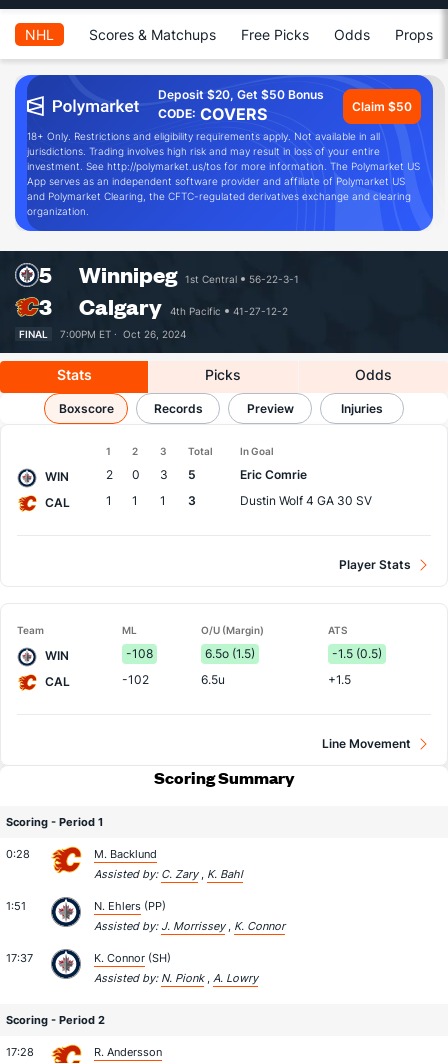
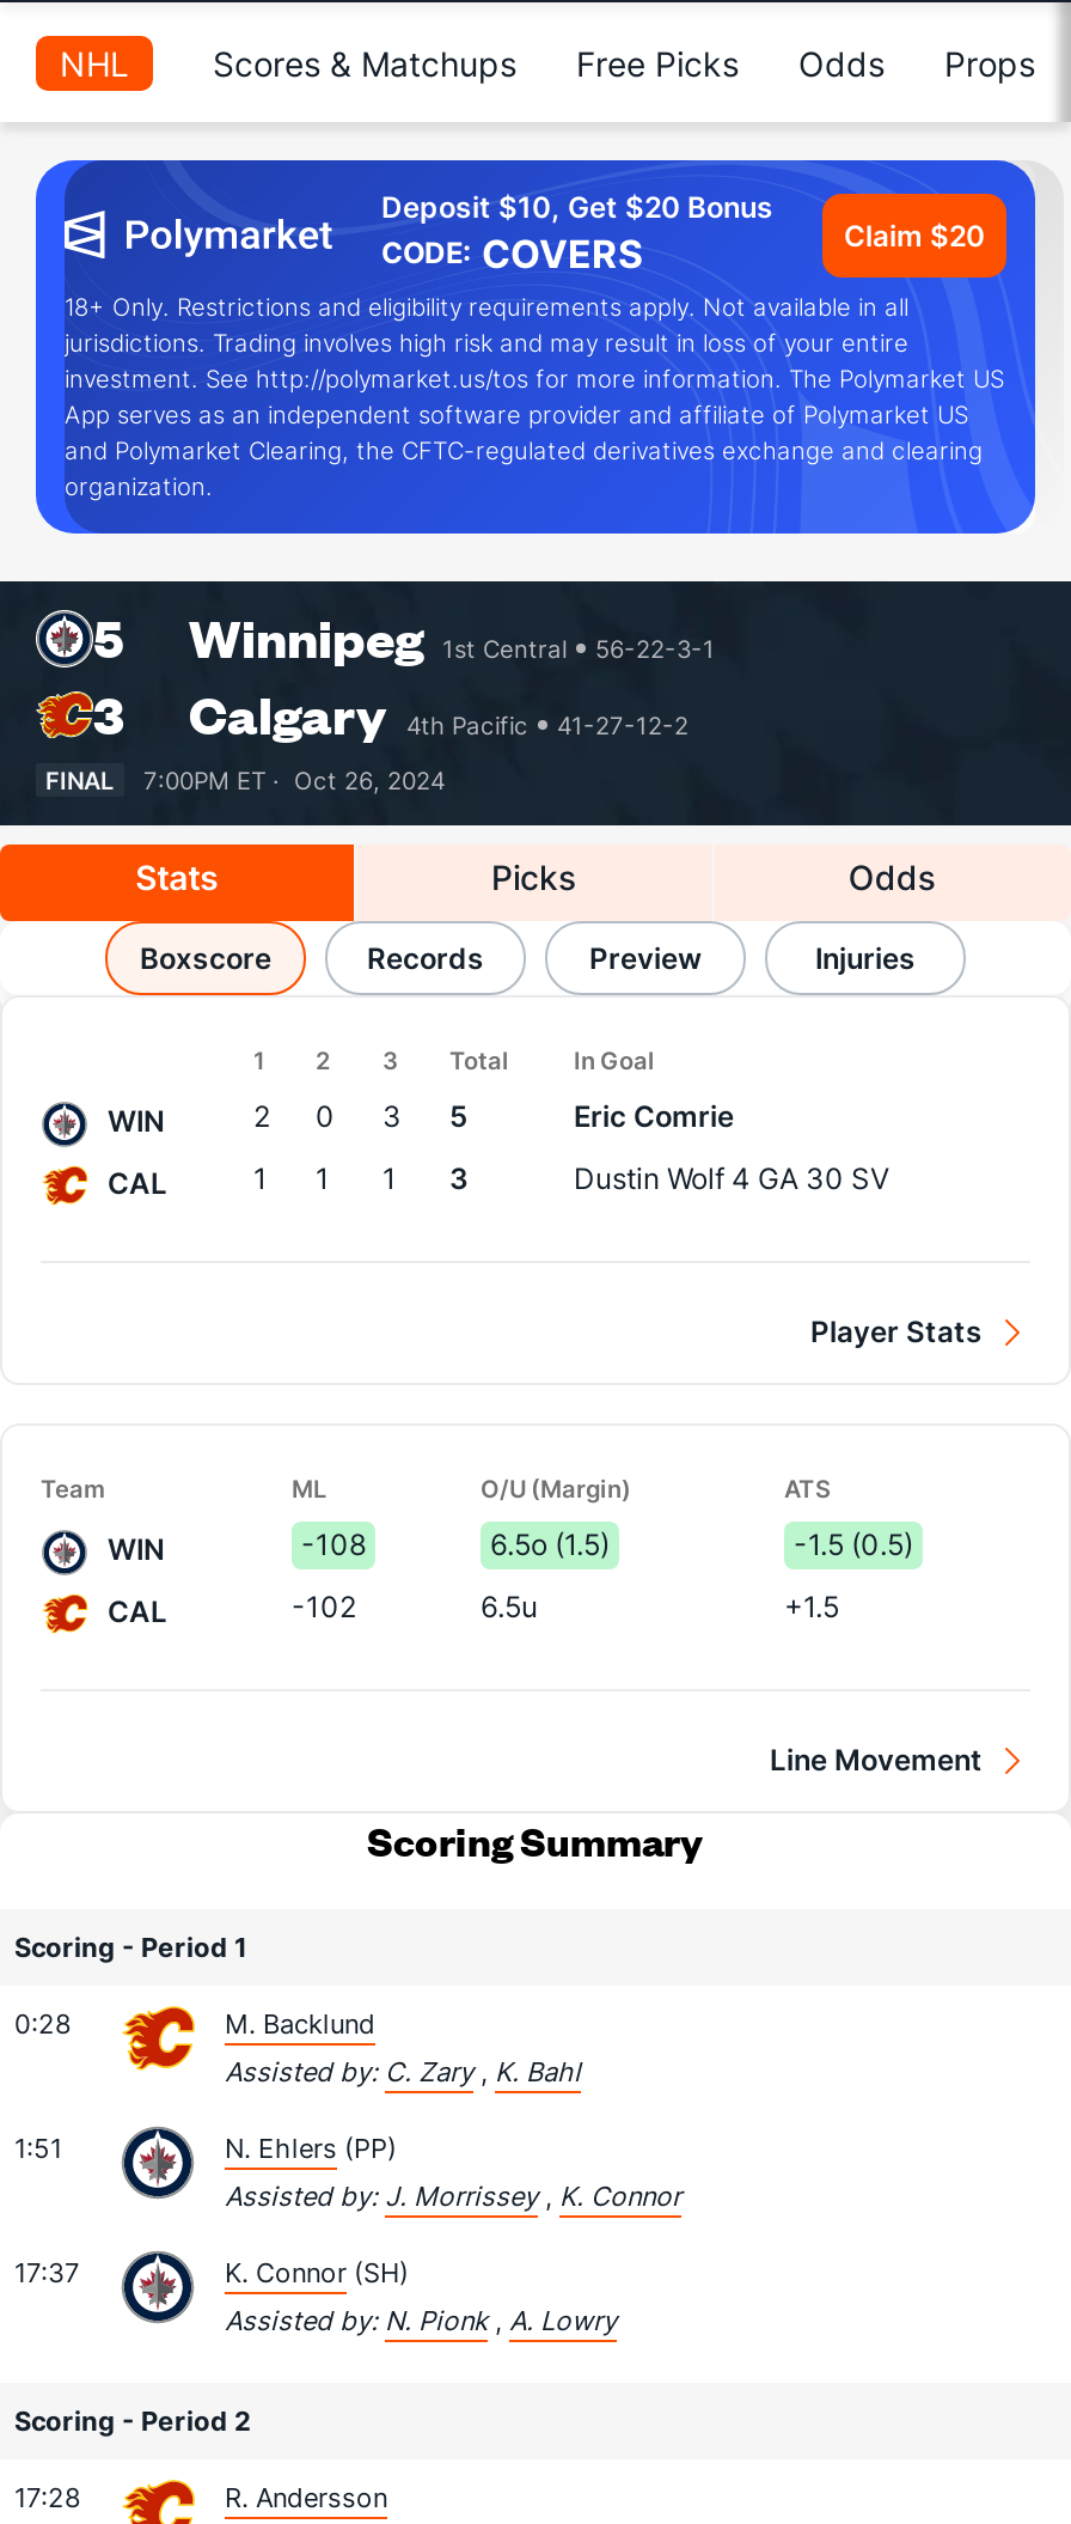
[158,87,324,102] Deposit $20, Get $50 Bonus -> [381,189,773,225] Deposit $10, Get $20 Bonus
[352,98,412,113] Claim $50 -> [844,217,985,252] Claim $20

